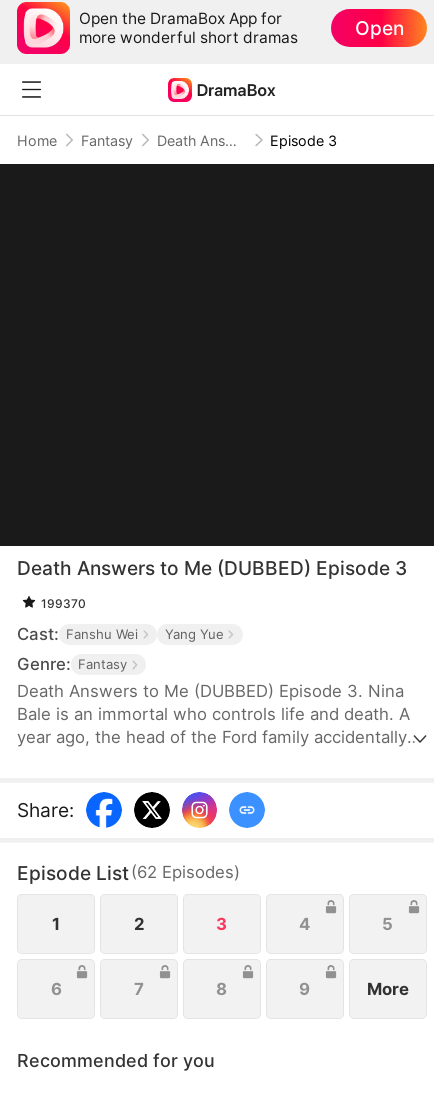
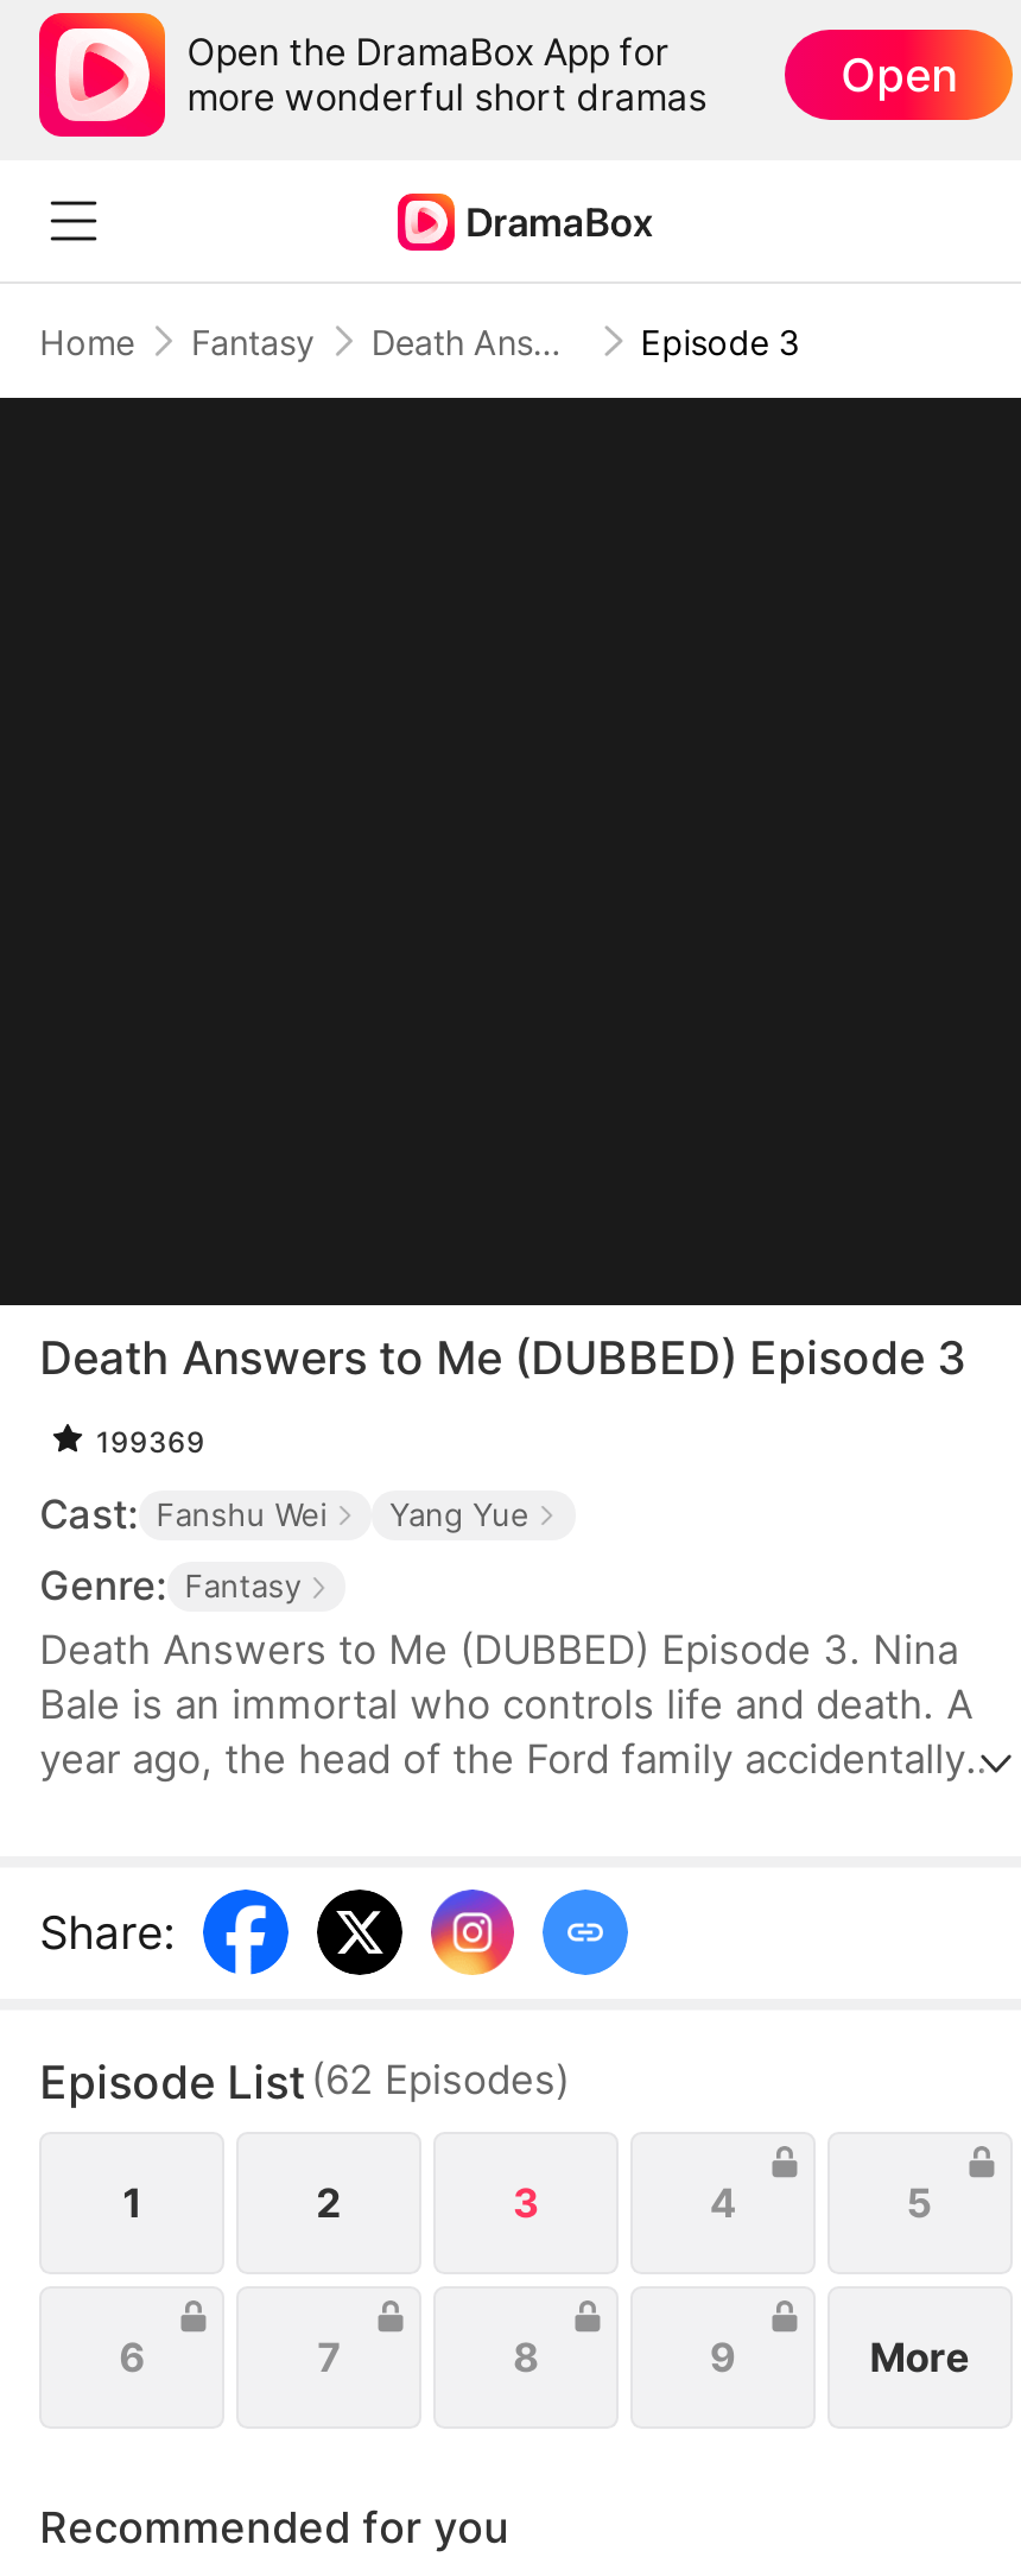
[41,596,86,611] 199370 -> [96,1423,205,1459] 199369

